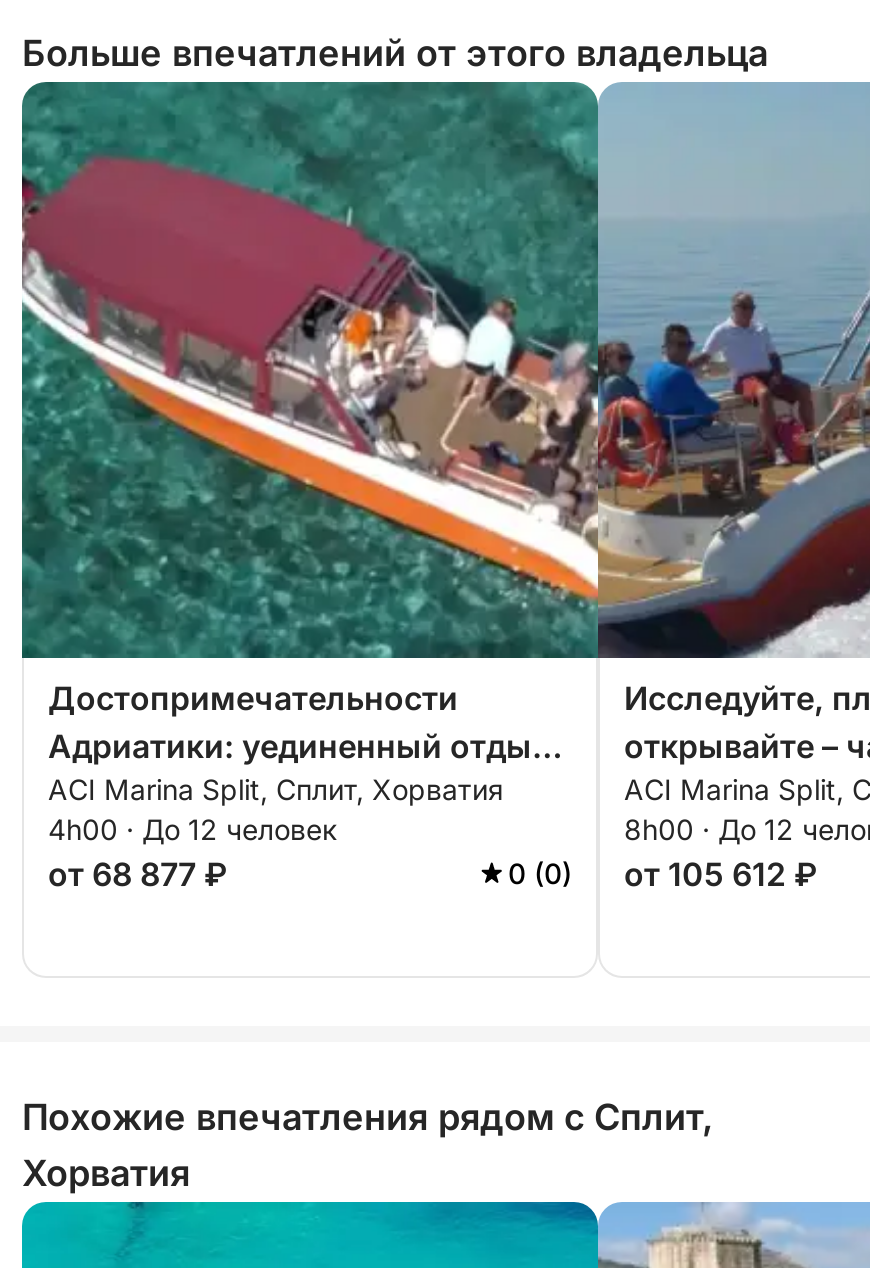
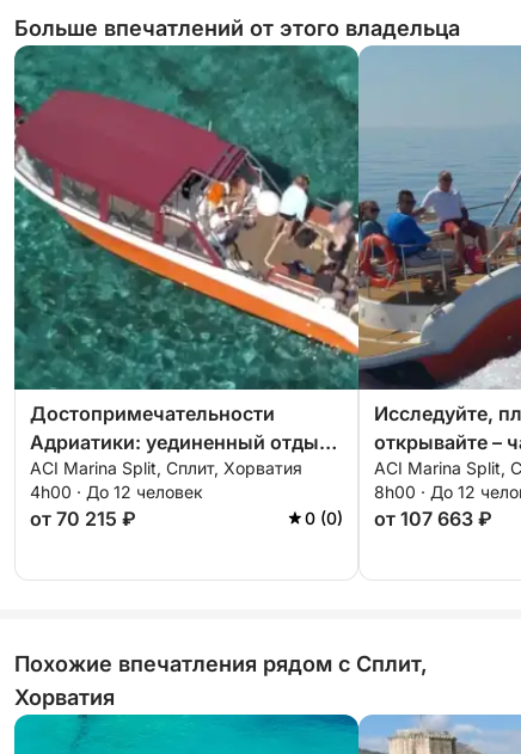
[48,854,228,894] от 68 877 ₽ -> [30,507,136,531] от 70 215 ₽
[508,854,818,894] 0 (0) от 105 612 ₽ -> [305,507,492,531] 0 (0) от 107 663 ₽

